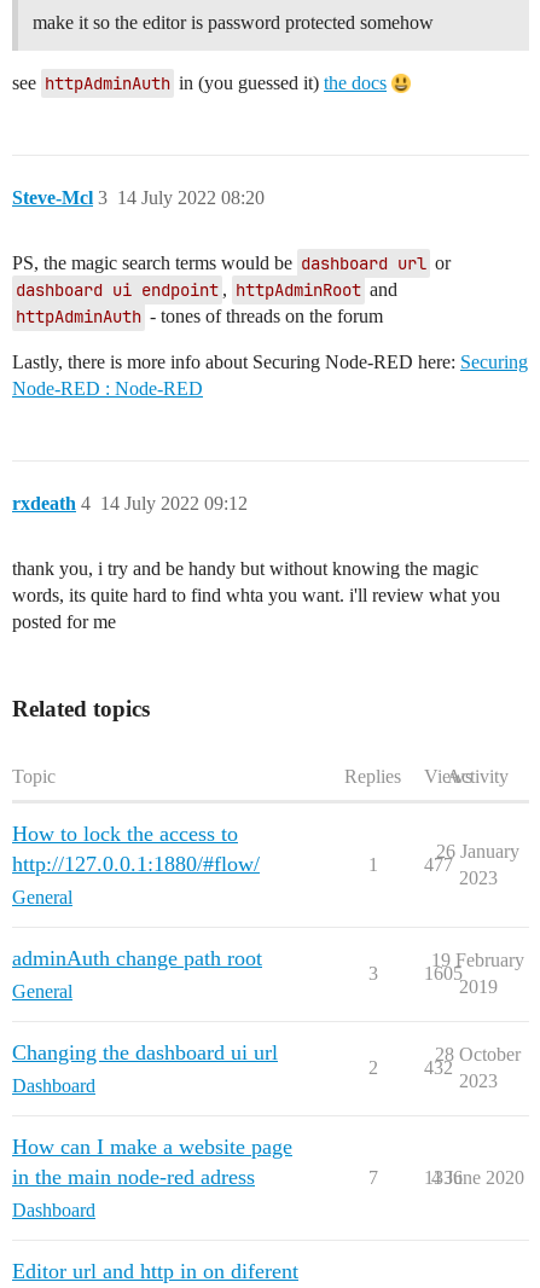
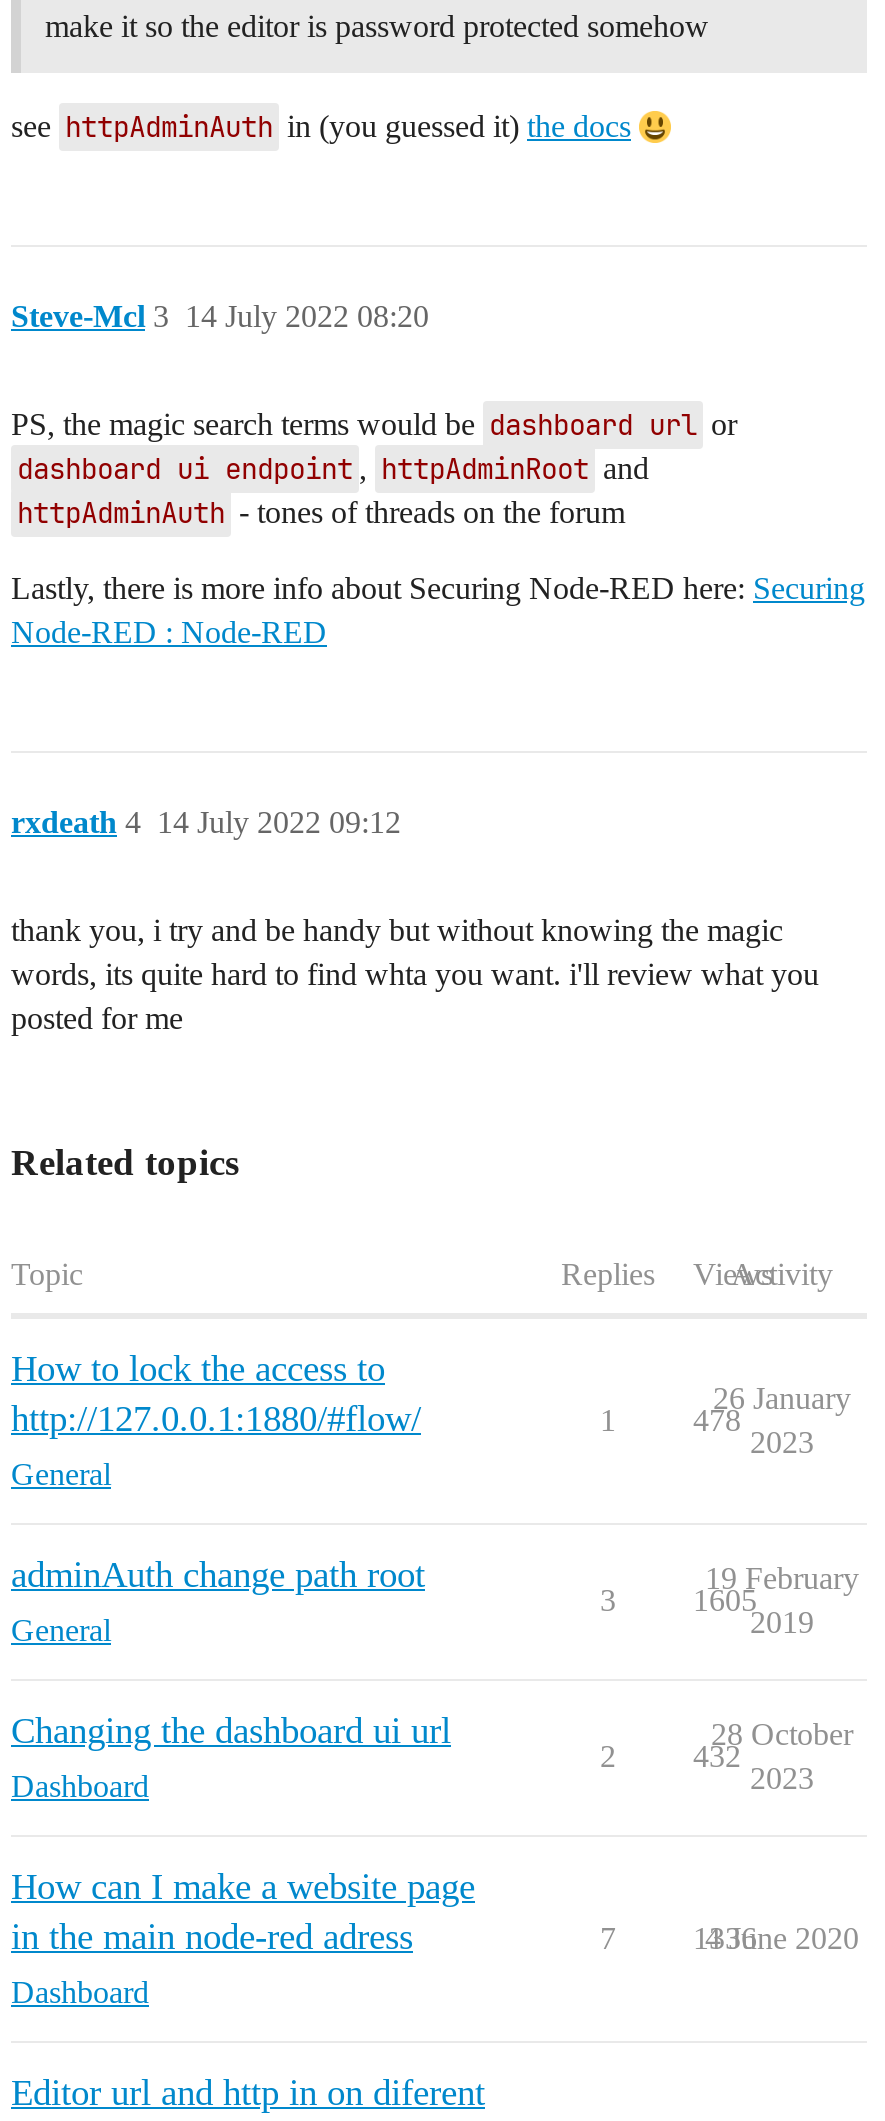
[424,855,453,875] 477 -> [693,1404,741,1438] 478

